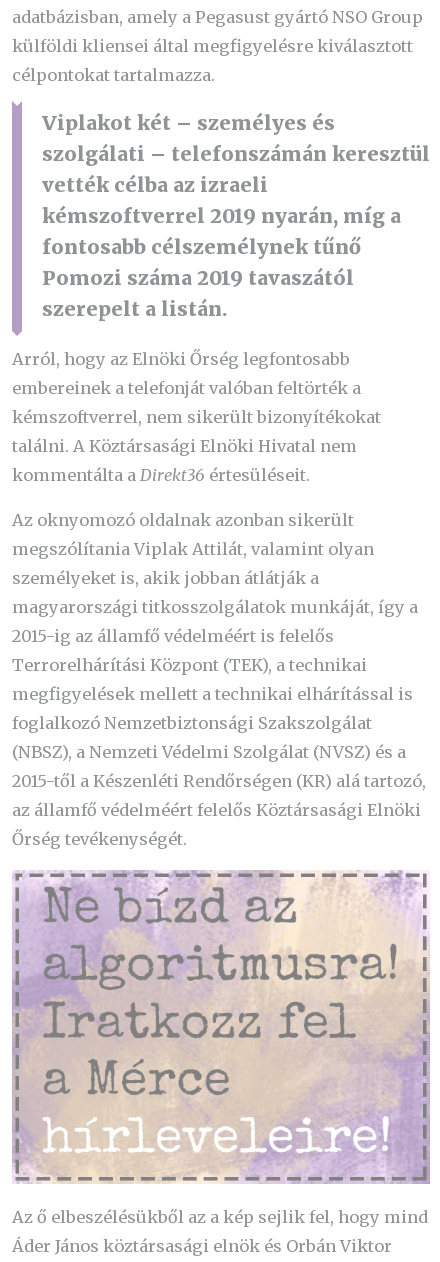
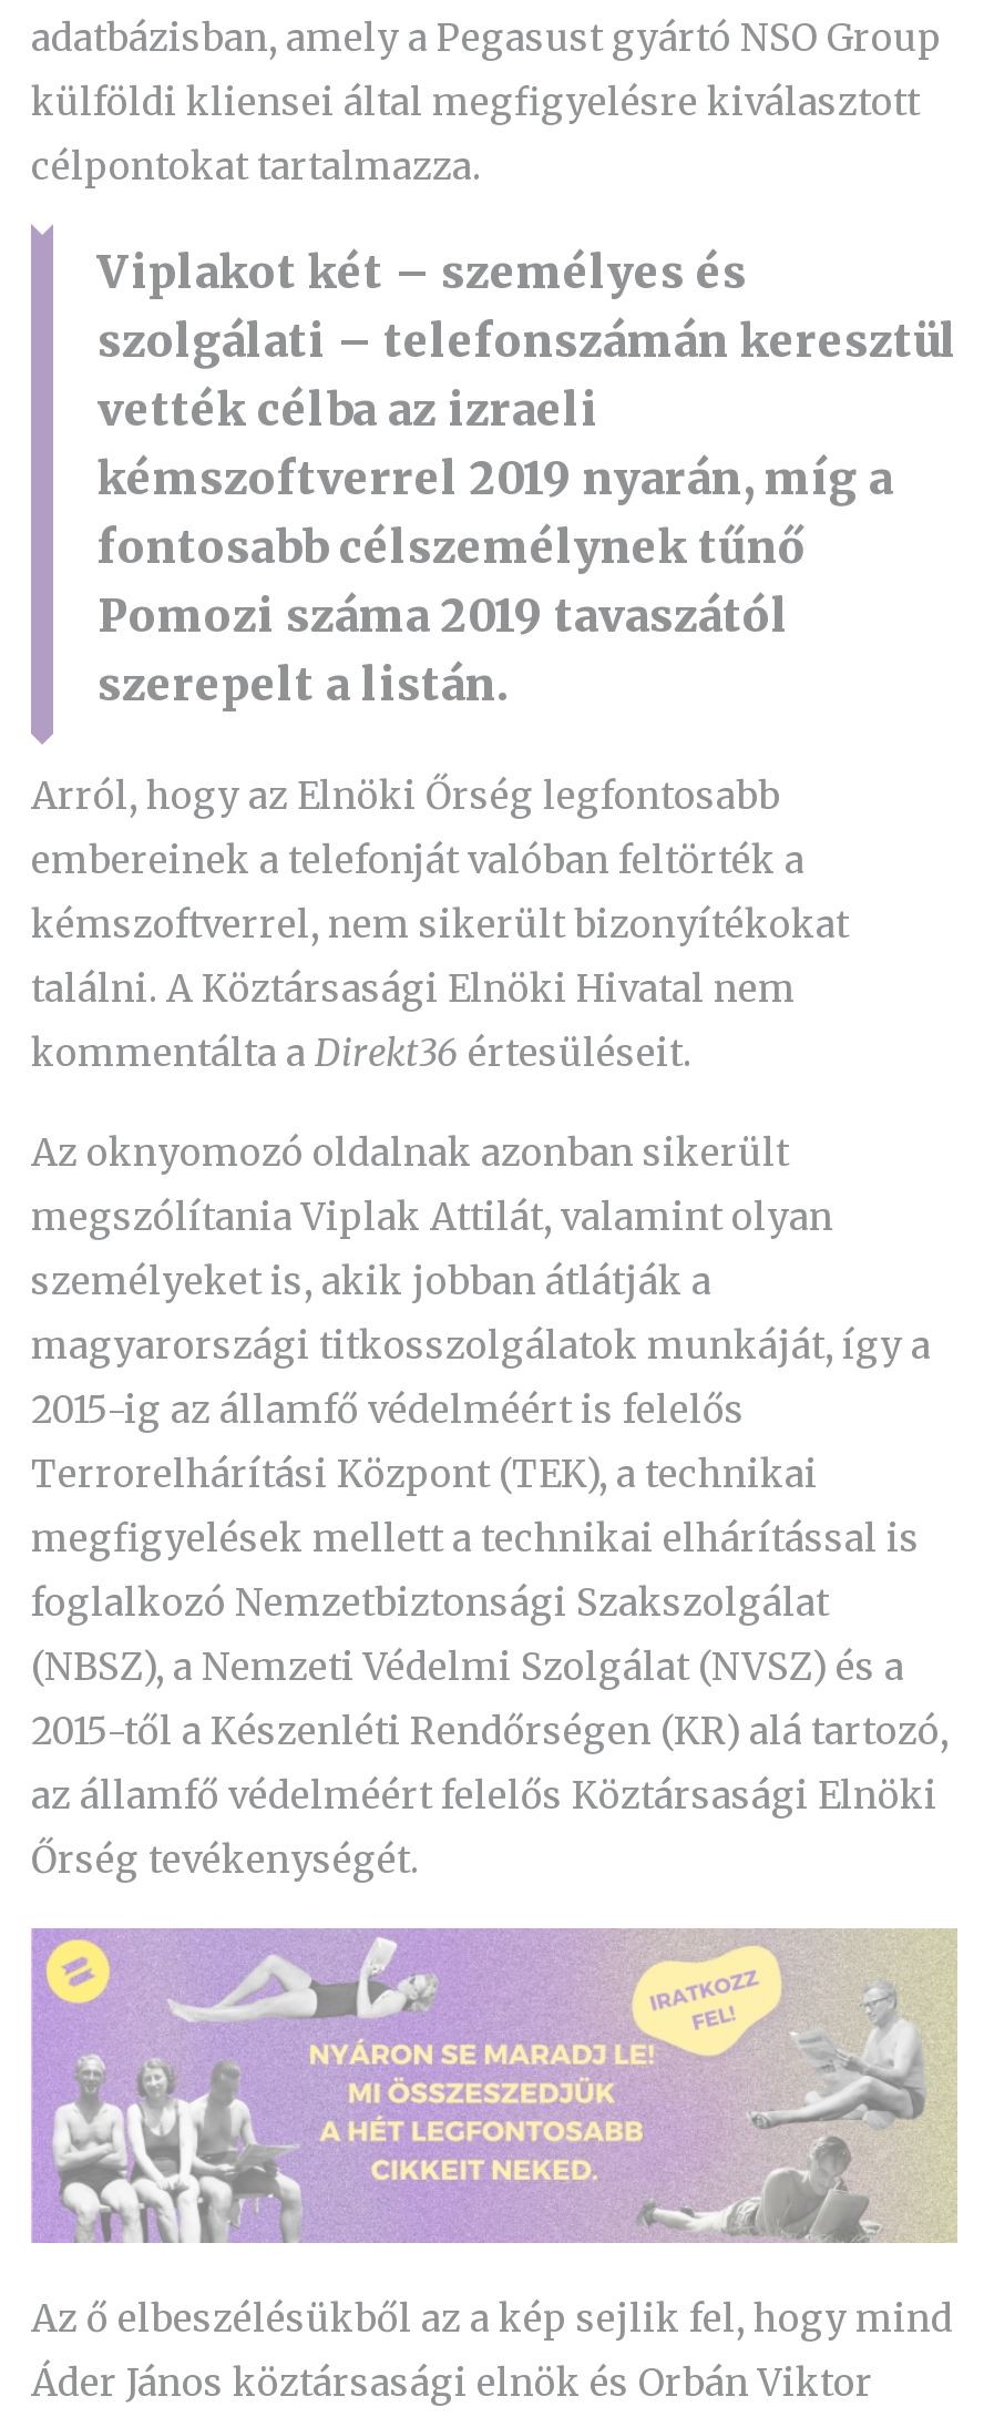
[11,869,431,1185] [image] -> [31,1924,960,2245] [image]

